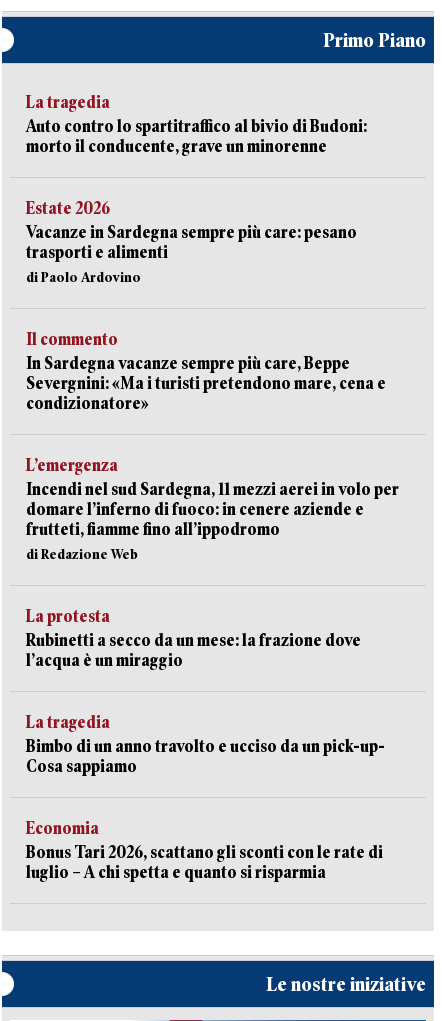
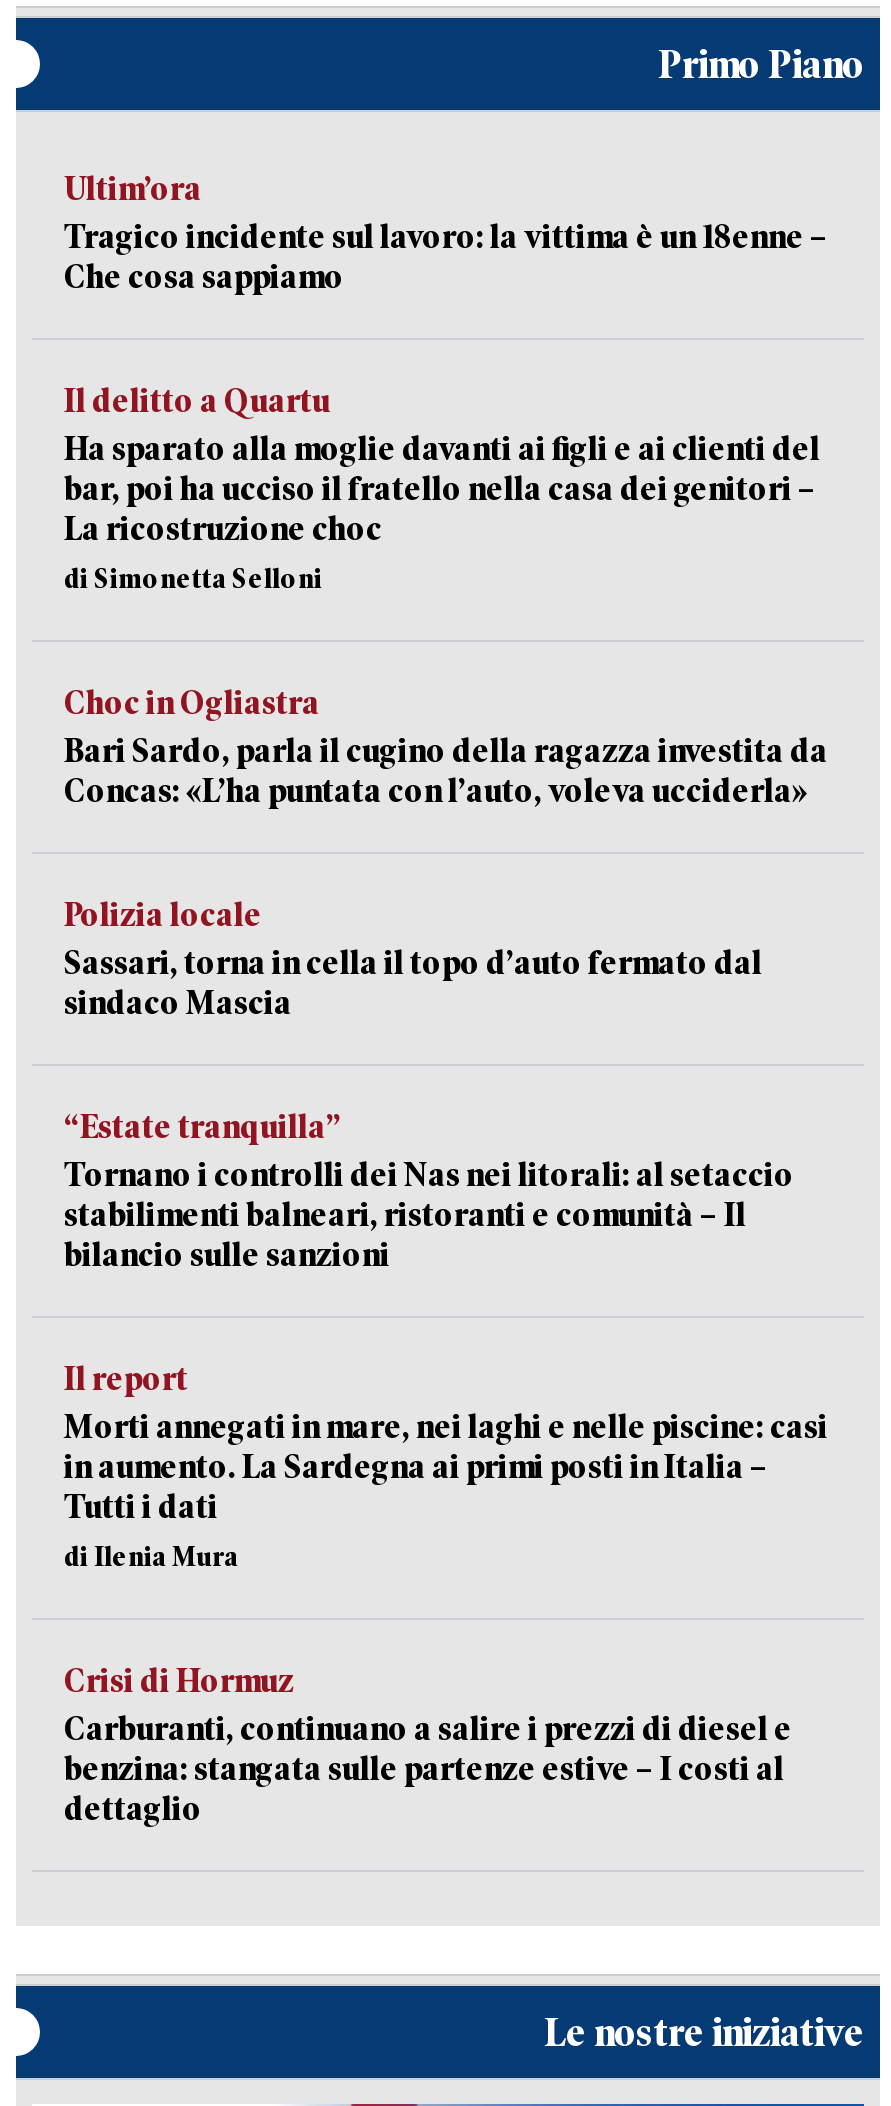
[26,93,367,156] La tragedia | Auto contro lo spartitraffico al bivio di Budoni: | morto il conducente, grave un minorenne -> [64,170,828,296] Ultim’ora | Tragico incidente sul lavoro: la vittima è un 18enne – | Che cosa sappiamo
[26,199,357,285] Estate 2026 | Vacanze in Sardegna sempre più care: pesano | trasporti e alimenti | di Paolo Ardovino -> [64,382,820,594] Il delitto a Quartu | Ha sparato alla moglie davanti ai figli e ai clienti del | bar, poi ha ucciso il fratello nella casa dei genitori – | La ricostruzione choc | di Simonetta Selloni
[26,330,386,413] Il commento | In Sardegna vacanze sempre più care, Beppe | Severgnini: «Ma i turisti pretendono mare, cena e | condizionatore» -> [64,684,828,810] Choc in Ogliastra | Bari Sardo, parla il cugino della ragazza investita da | Concas: «L’ha puntata con l’auto, voleva ucciderla»
[26,456,399,562] L’emergenza | Incendi nel sud Sardegna, 11 mezzi aerei in volo per | domare l’inferno di fuoco: in cenere aziende e | frutteti, fiamme fino all’ippodromo | di Redazione Web -> [64,896,762,1022] Polizia locale | Sassari, torna in cella il topo d’auto fermato dal | sindaco Mascia
[26,607,361,670] La protesta | Rubinetti a secco da un mese: la frazione dove | l’acqua è un miraggio -> [64,1108,794,1274] “Estate tranquilla” | Tornano i controlli dei Nas nei litorali: al setaccio | stabilimenti balneari, ristoranti e comunità – Il | bilancio sulle sanzioni
[26,713,385,776] La tragedia | Bimbo di un anno travolto e ucciso da un pick-up- | Cosa sappiamo -> [64,1360,828,1572] Il report | Morti annegati in mare, nei laghi e nelle piscine: casi | in aumento. La Sardegna ai primi posti in Italia – | Tutti i dati | di Ilenia Mura
[26,819,383,882] Economia | Bonus Tari 2026, scattano gli sconti con le rate di | luglio – A chi spetta e quanto si risparmia -> [64,1662,792,1828] Crisi di Hormuz | Carburanti, continuano a salire i prezzi di diesel e | benzina: stangata sulle partenze estive – I costi al | dettaglio

